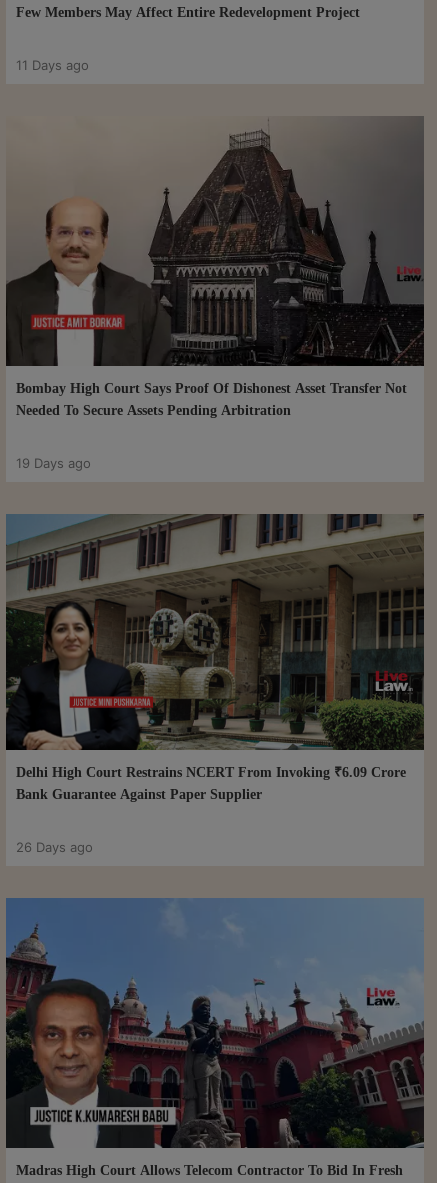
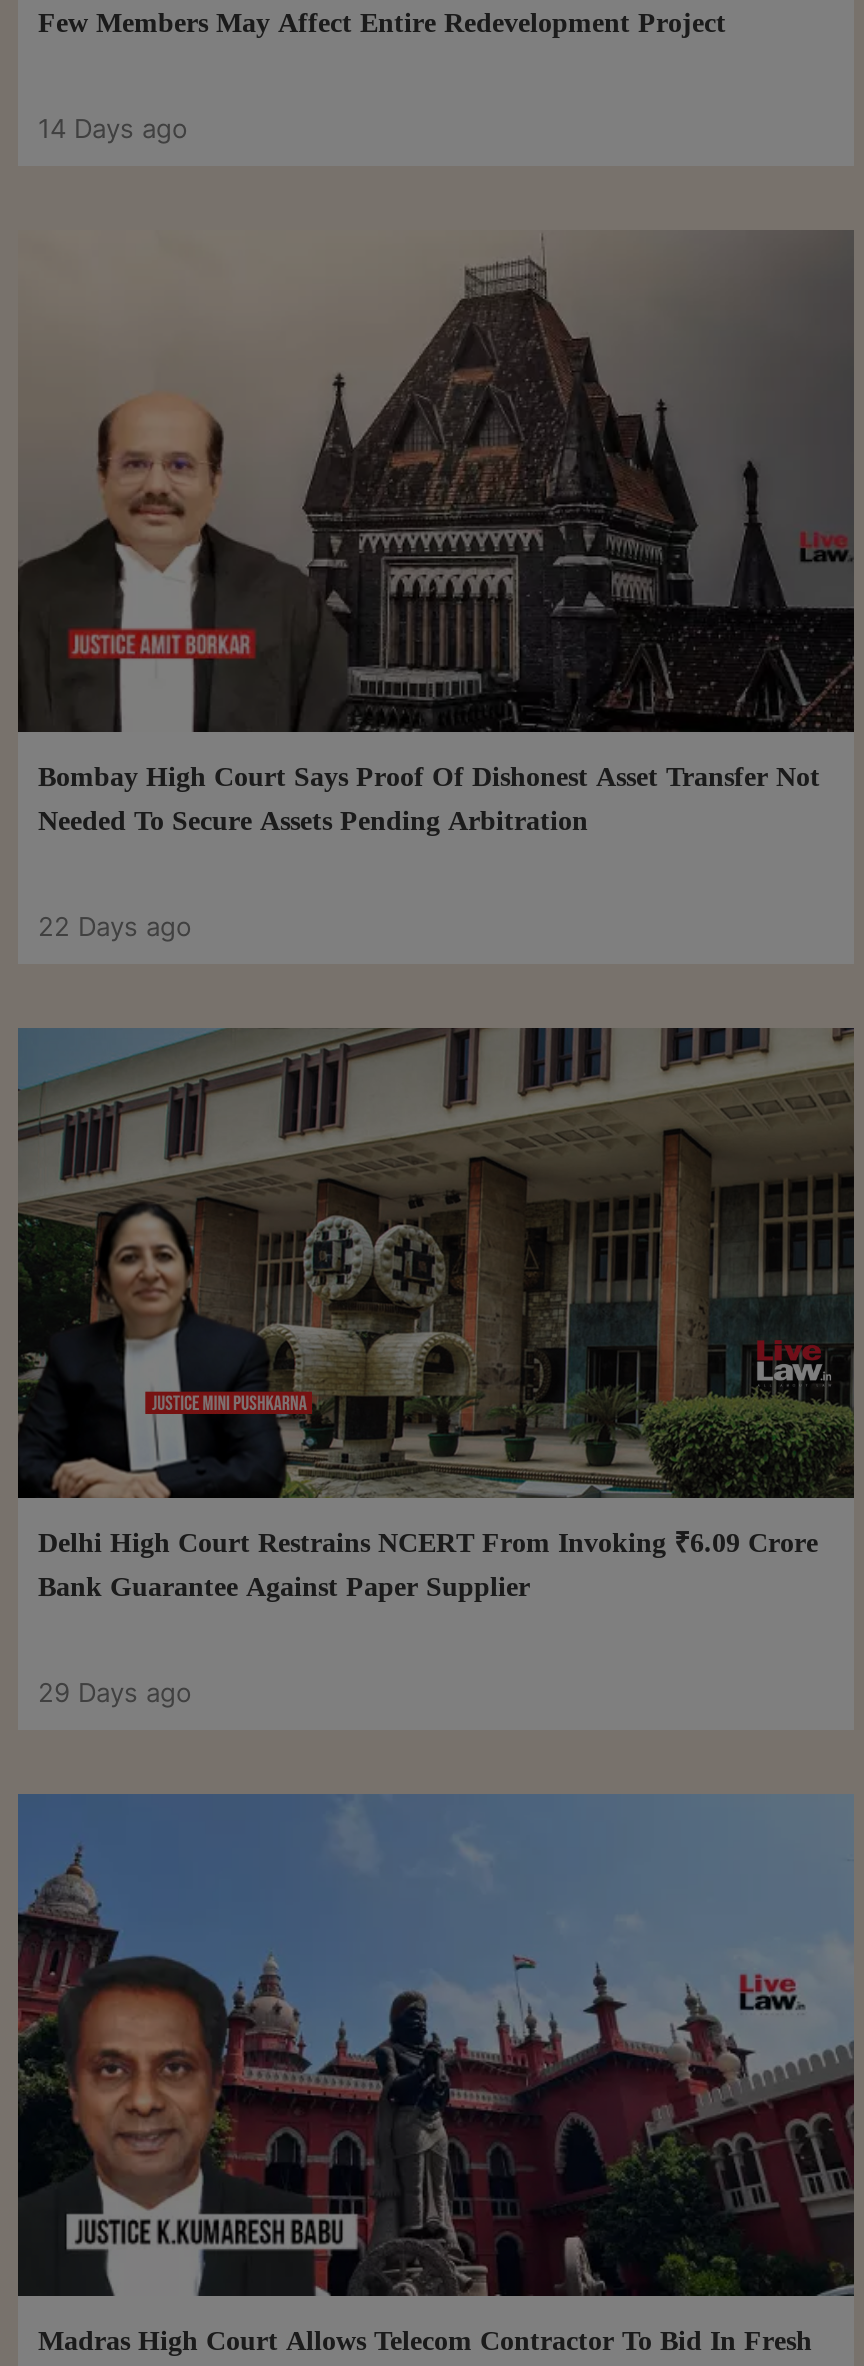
[16,57,89,73] 11 Days ago -> [38,113,188,145] 14 Days ago
[16,455,91,471] 19 Days ago -> [38,911,192,943] 22 Days ago
[16,839,93,855] 26 Days ago -> [38,1677,192,1709] 29 Days ago

